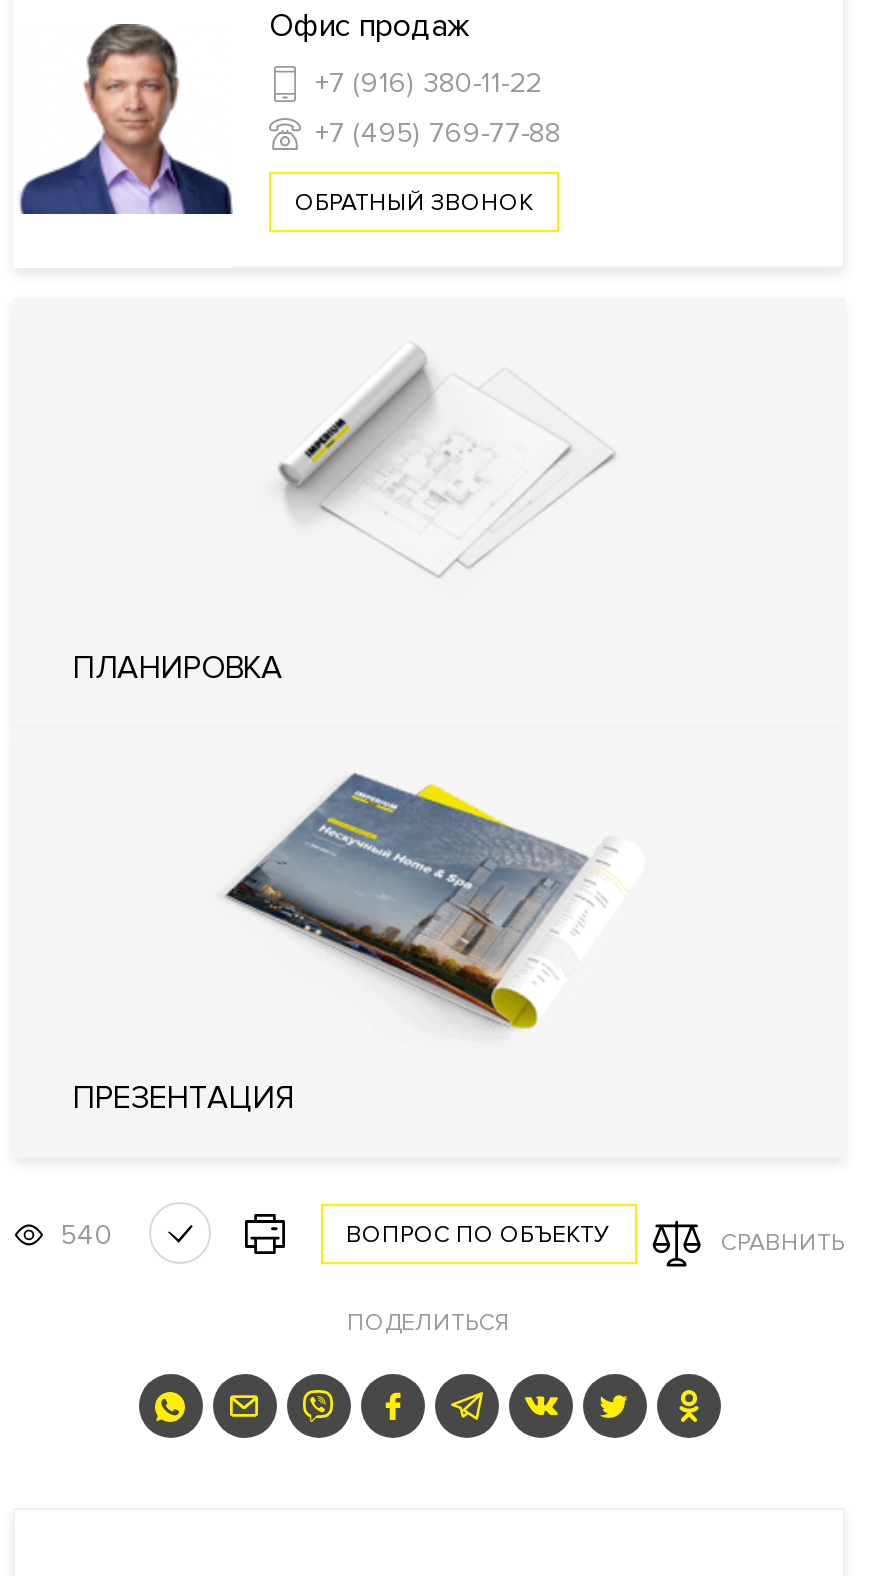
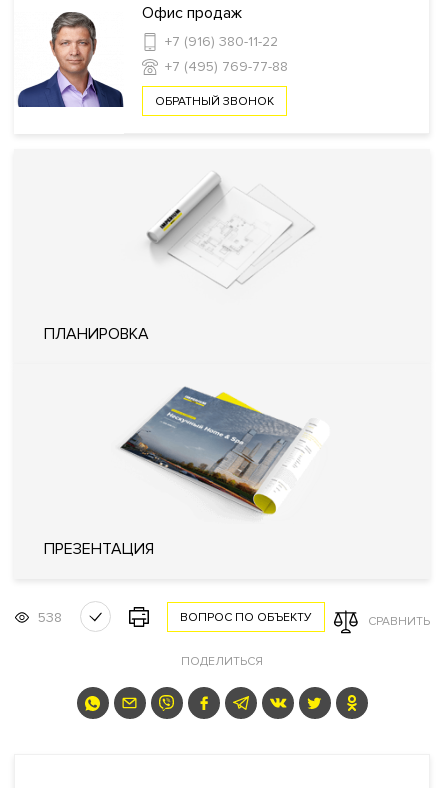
[61,1218,113,1252] 540 -> [38,609,62,626] 538

